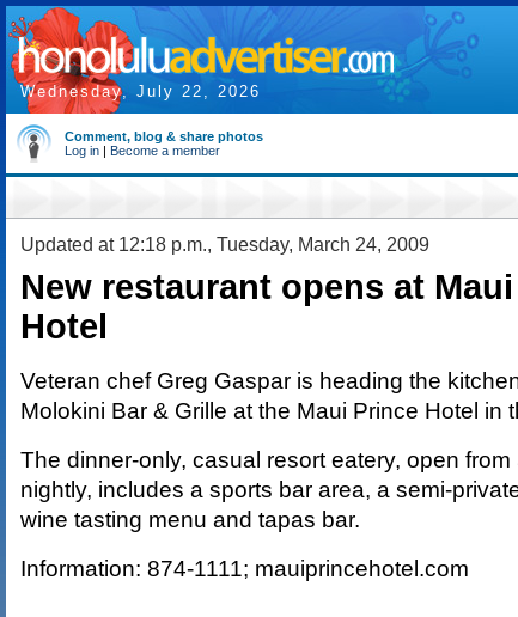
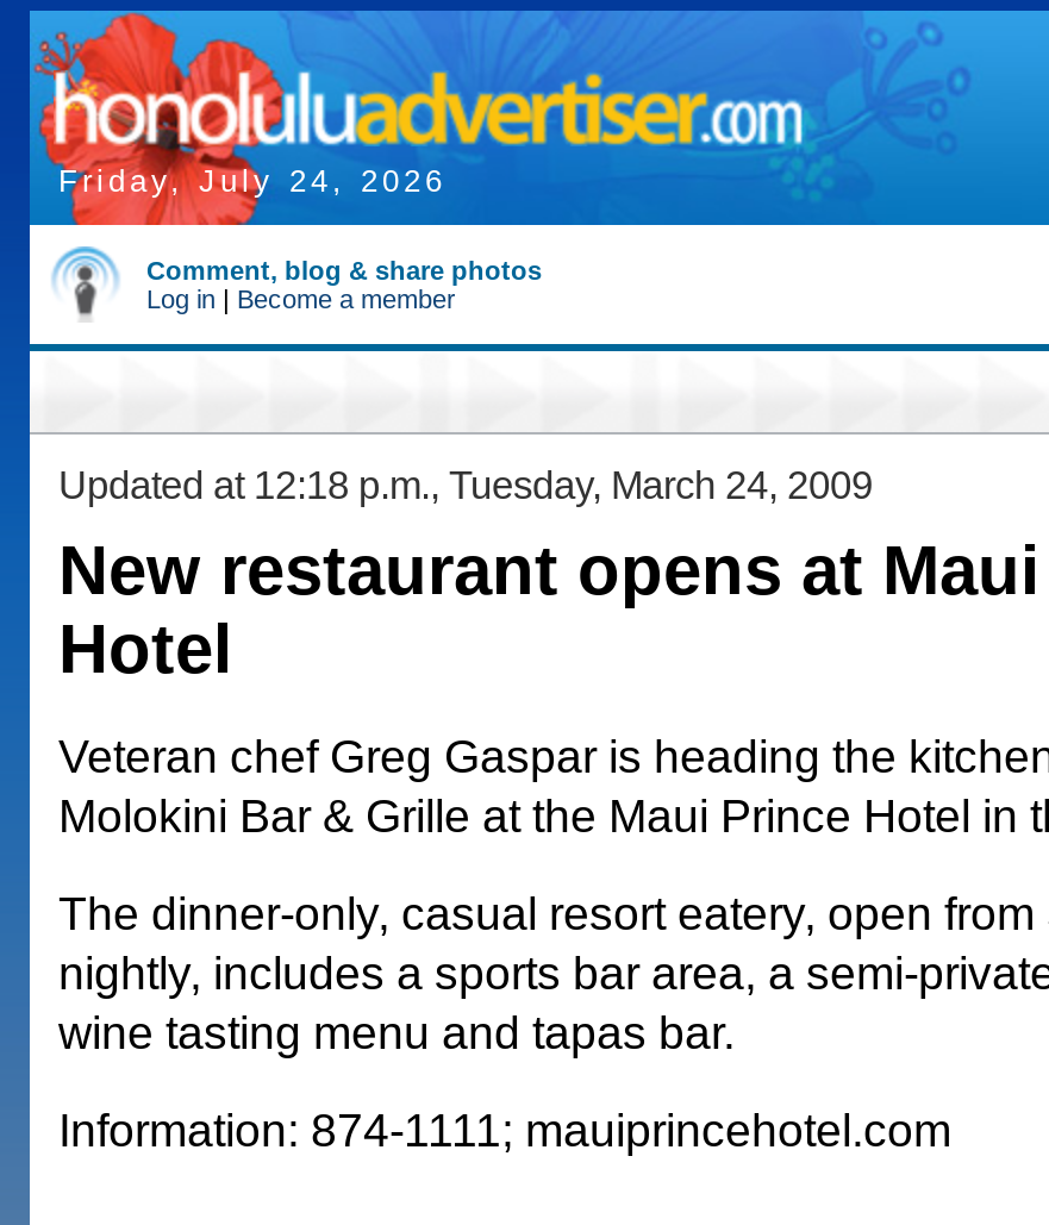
[20,83,261,100] Wednesday, July 22, 2026 -> [58,163,447,199] Friday, July 24, 2026

